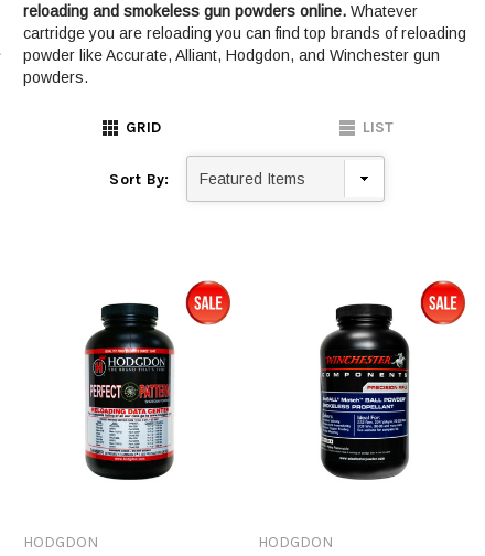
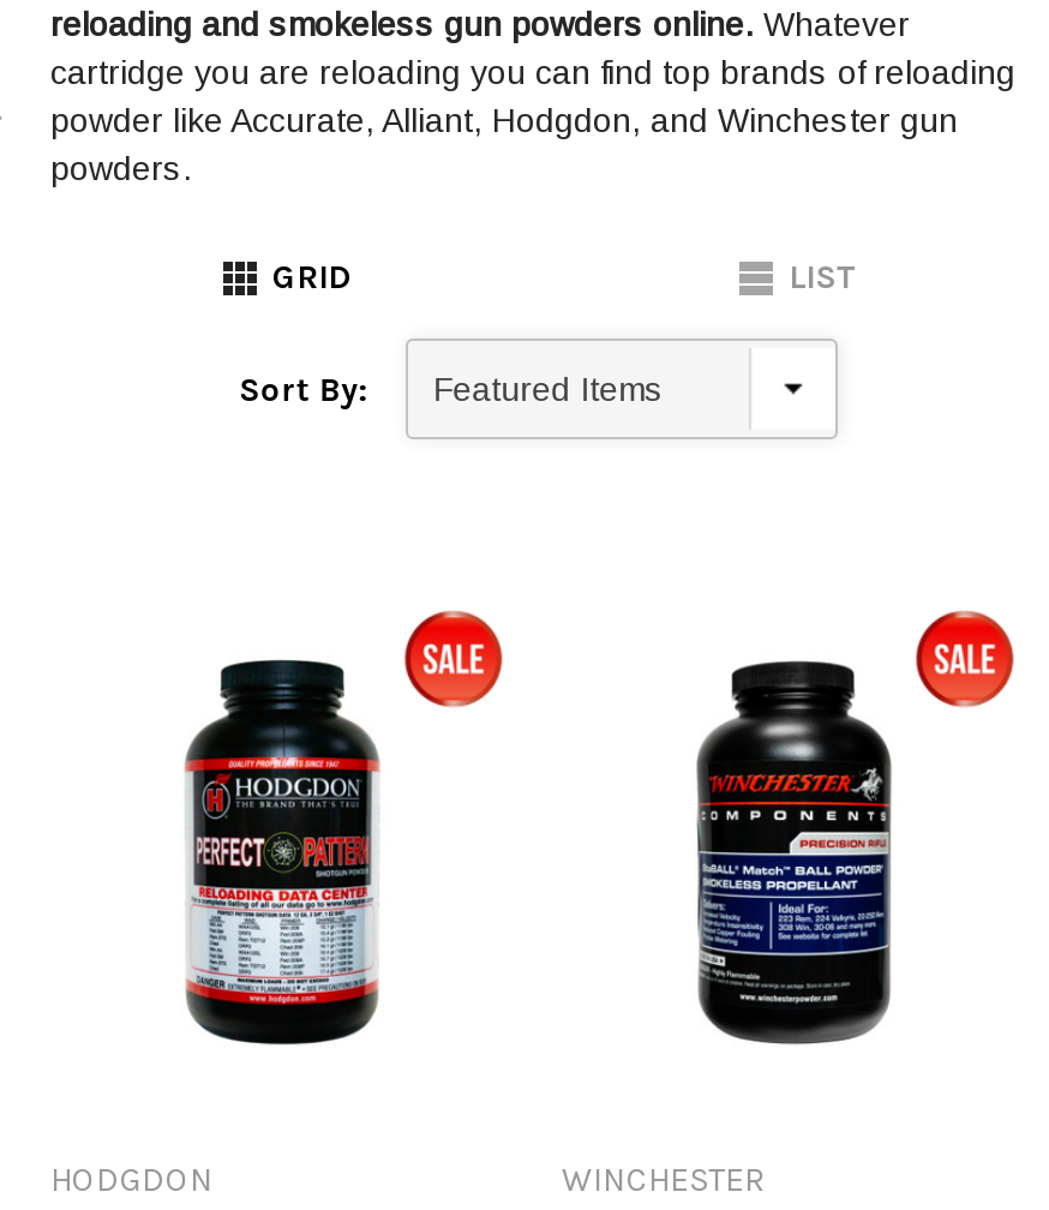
[258,533,333,552] HODGDON -> [562,1160,766,1200] WINCHESTER

